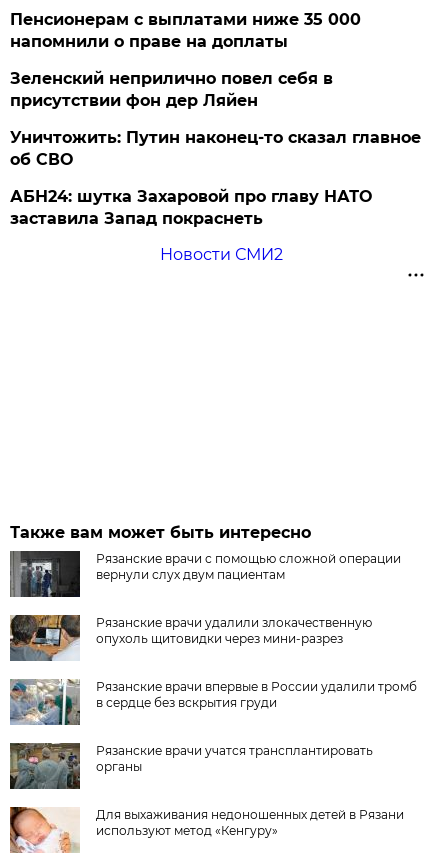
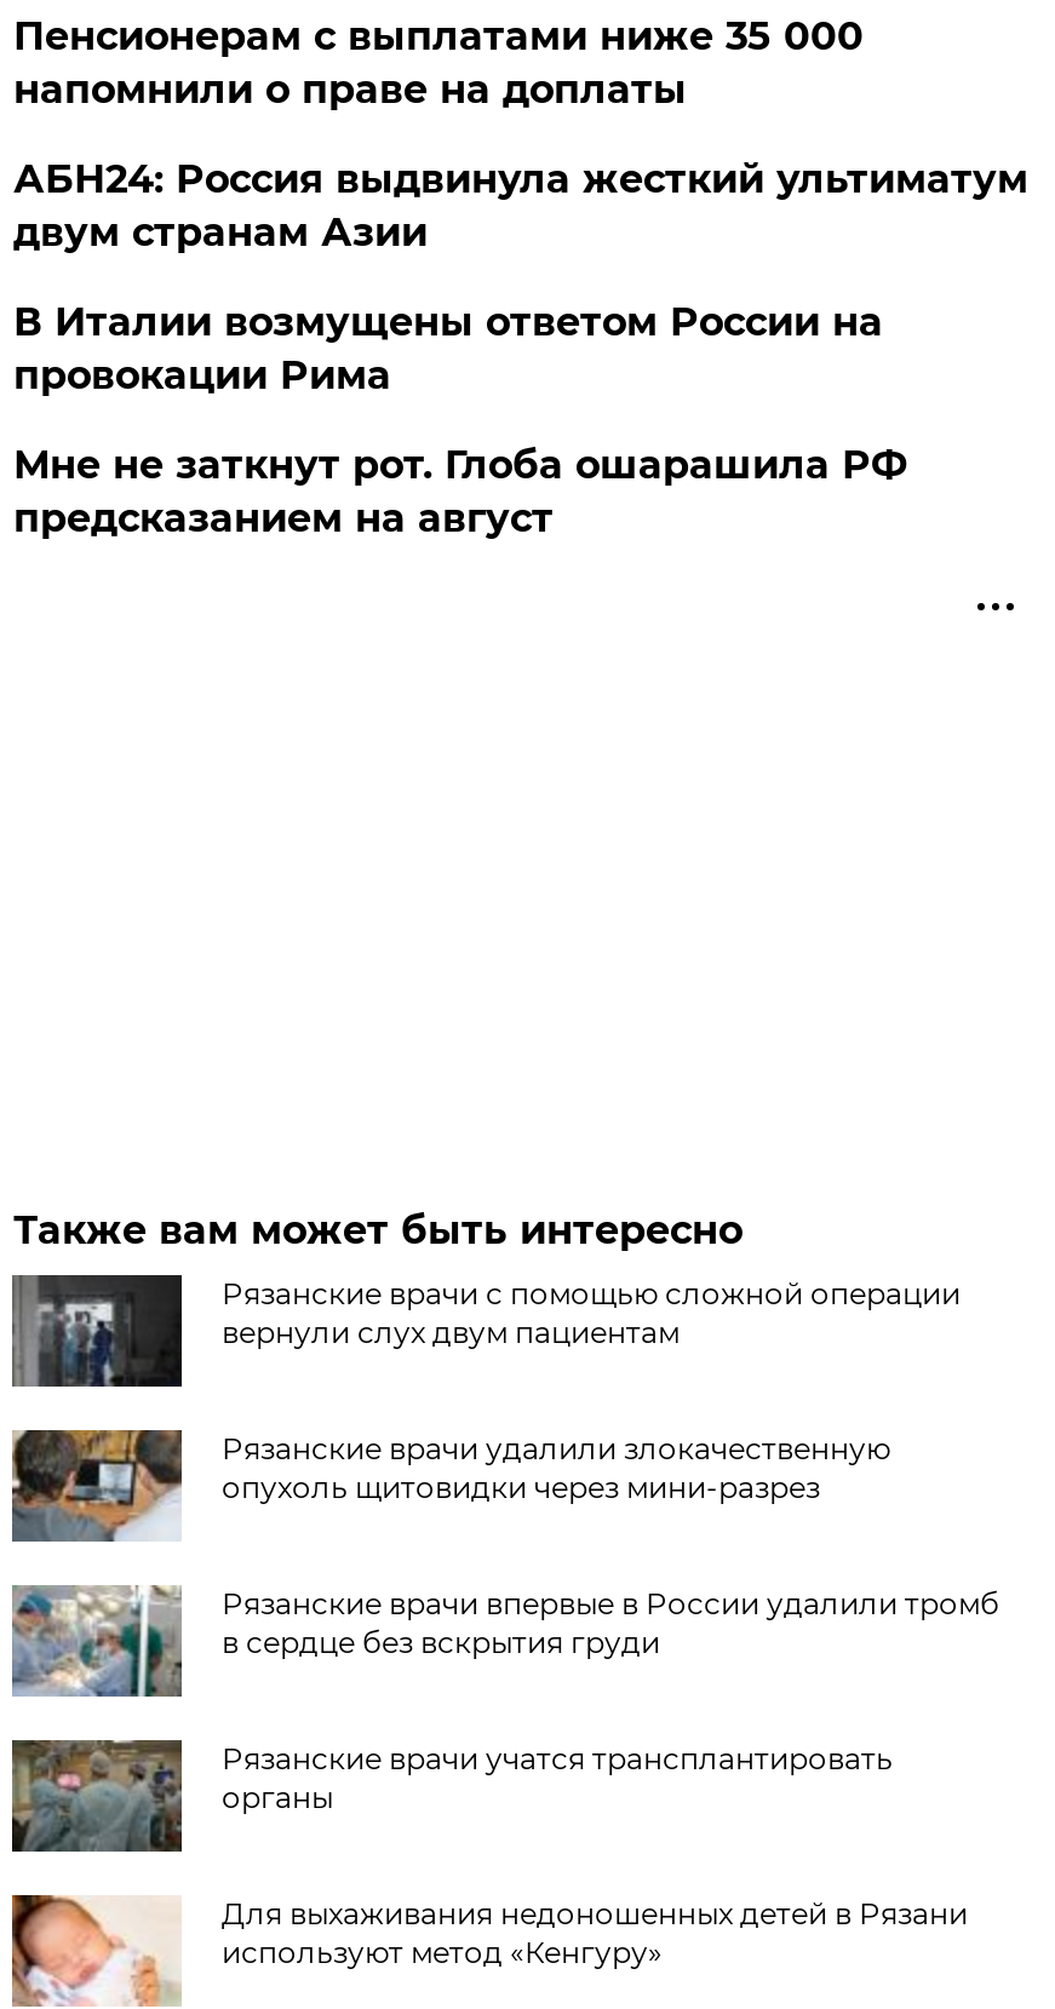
[10,69,421,264] Зеленский неприлично повел cебя в | присутствии фон дер Ляйен | Уничтожить: Путин наконец-то сказал главное | об СВО | АБН24: шутка Захаровой про главу НАТО | заставила Запад покраснеть | Новости СМИ2 -> [13,156,1028,541] АБН24: Россия выдвинула жесткий ультиматум | двум странам Азии | В Италии возмущены ответом России на | провокации Рима | Мне не заткнут рот. Глоба ошарашила РФ | предсказанием на август

